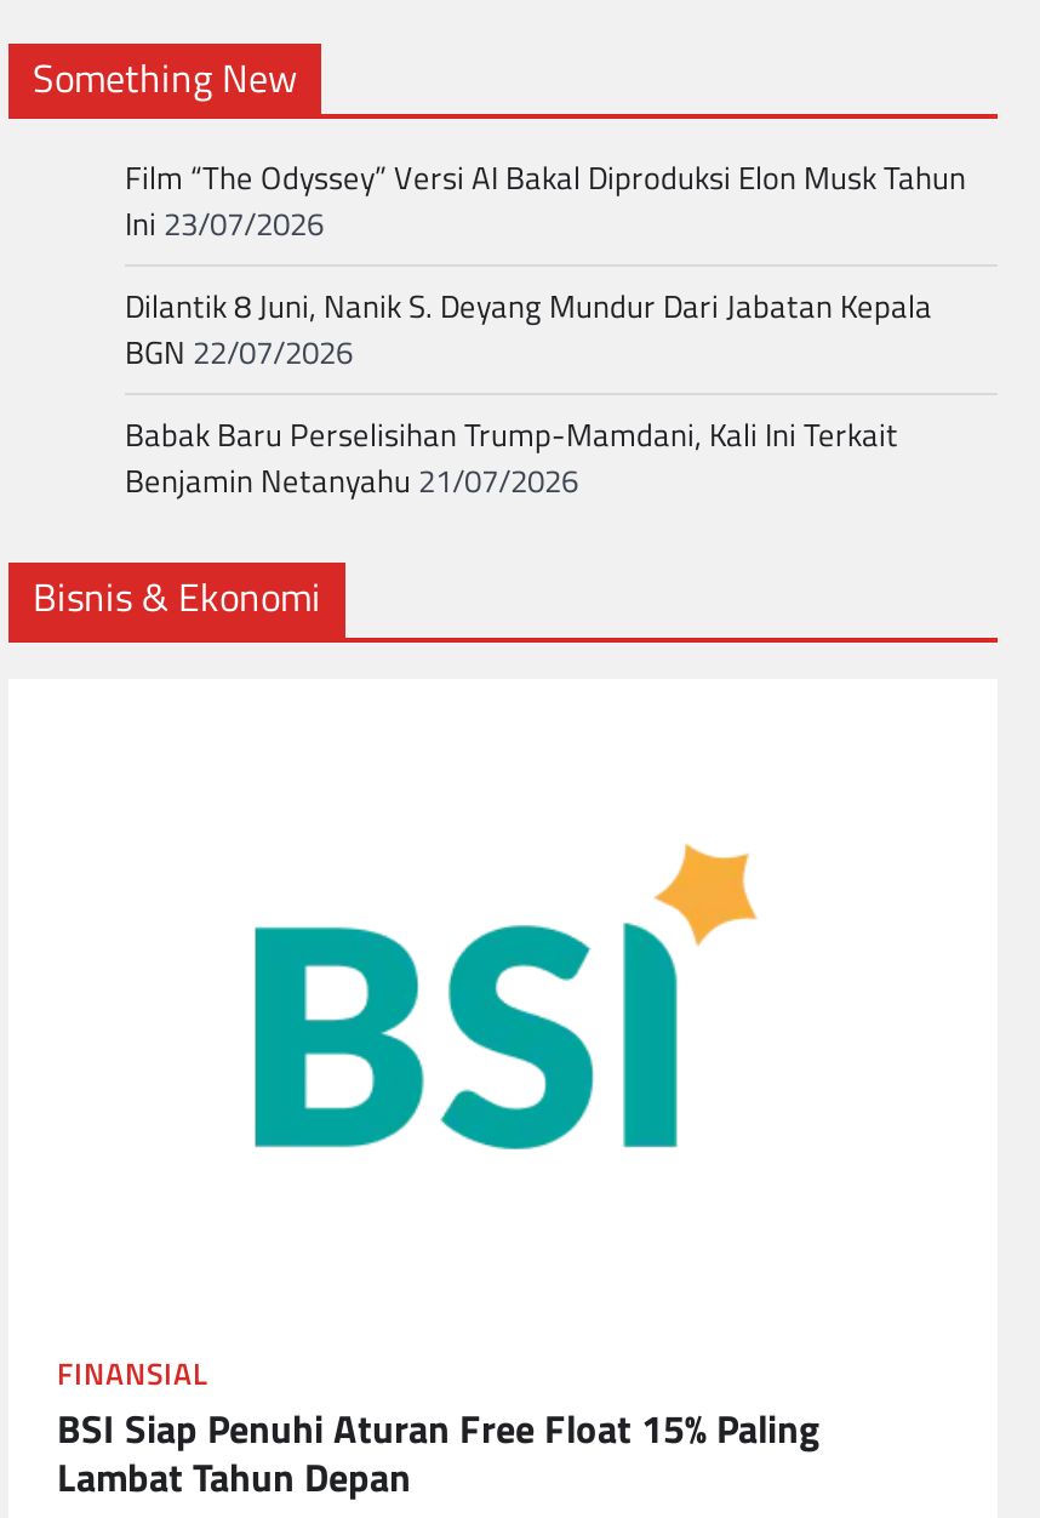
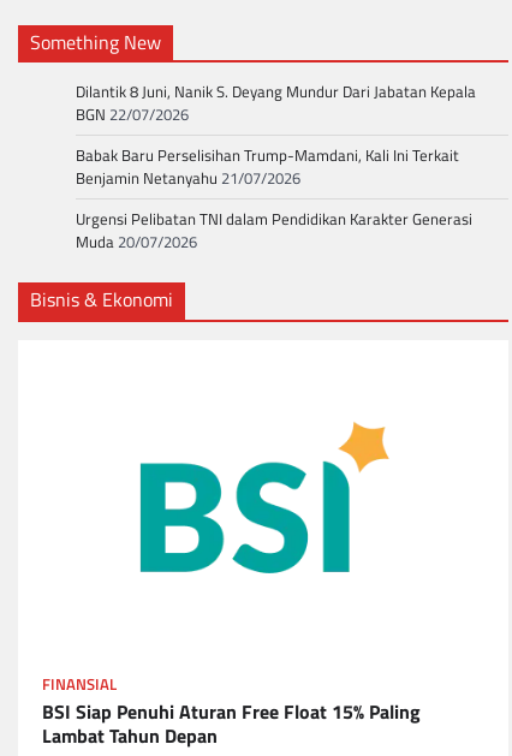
[125,152,966,247] Film “The Odyssey” Versi AI Bakal Diproduksi Elon Musk Tahun | Ini 23/07/2026 -> none
moved [125,281,932,504] -> [76,79,476,190]: Dilantik 8 Juni, Nanik S. Deyang Mundur Dari Jabatan Kepala | BGN 22/07/2026 | Babak Baru Perselisihan Trump-Mamdani, Kali Ini Terkait | Benjamin Netanyahu 21/07/2026
none -> [76,206,472,253] Urgensi Pelibatan TNI dalam Pendidikan Karakter Generasi | Muda 20/07/2026

